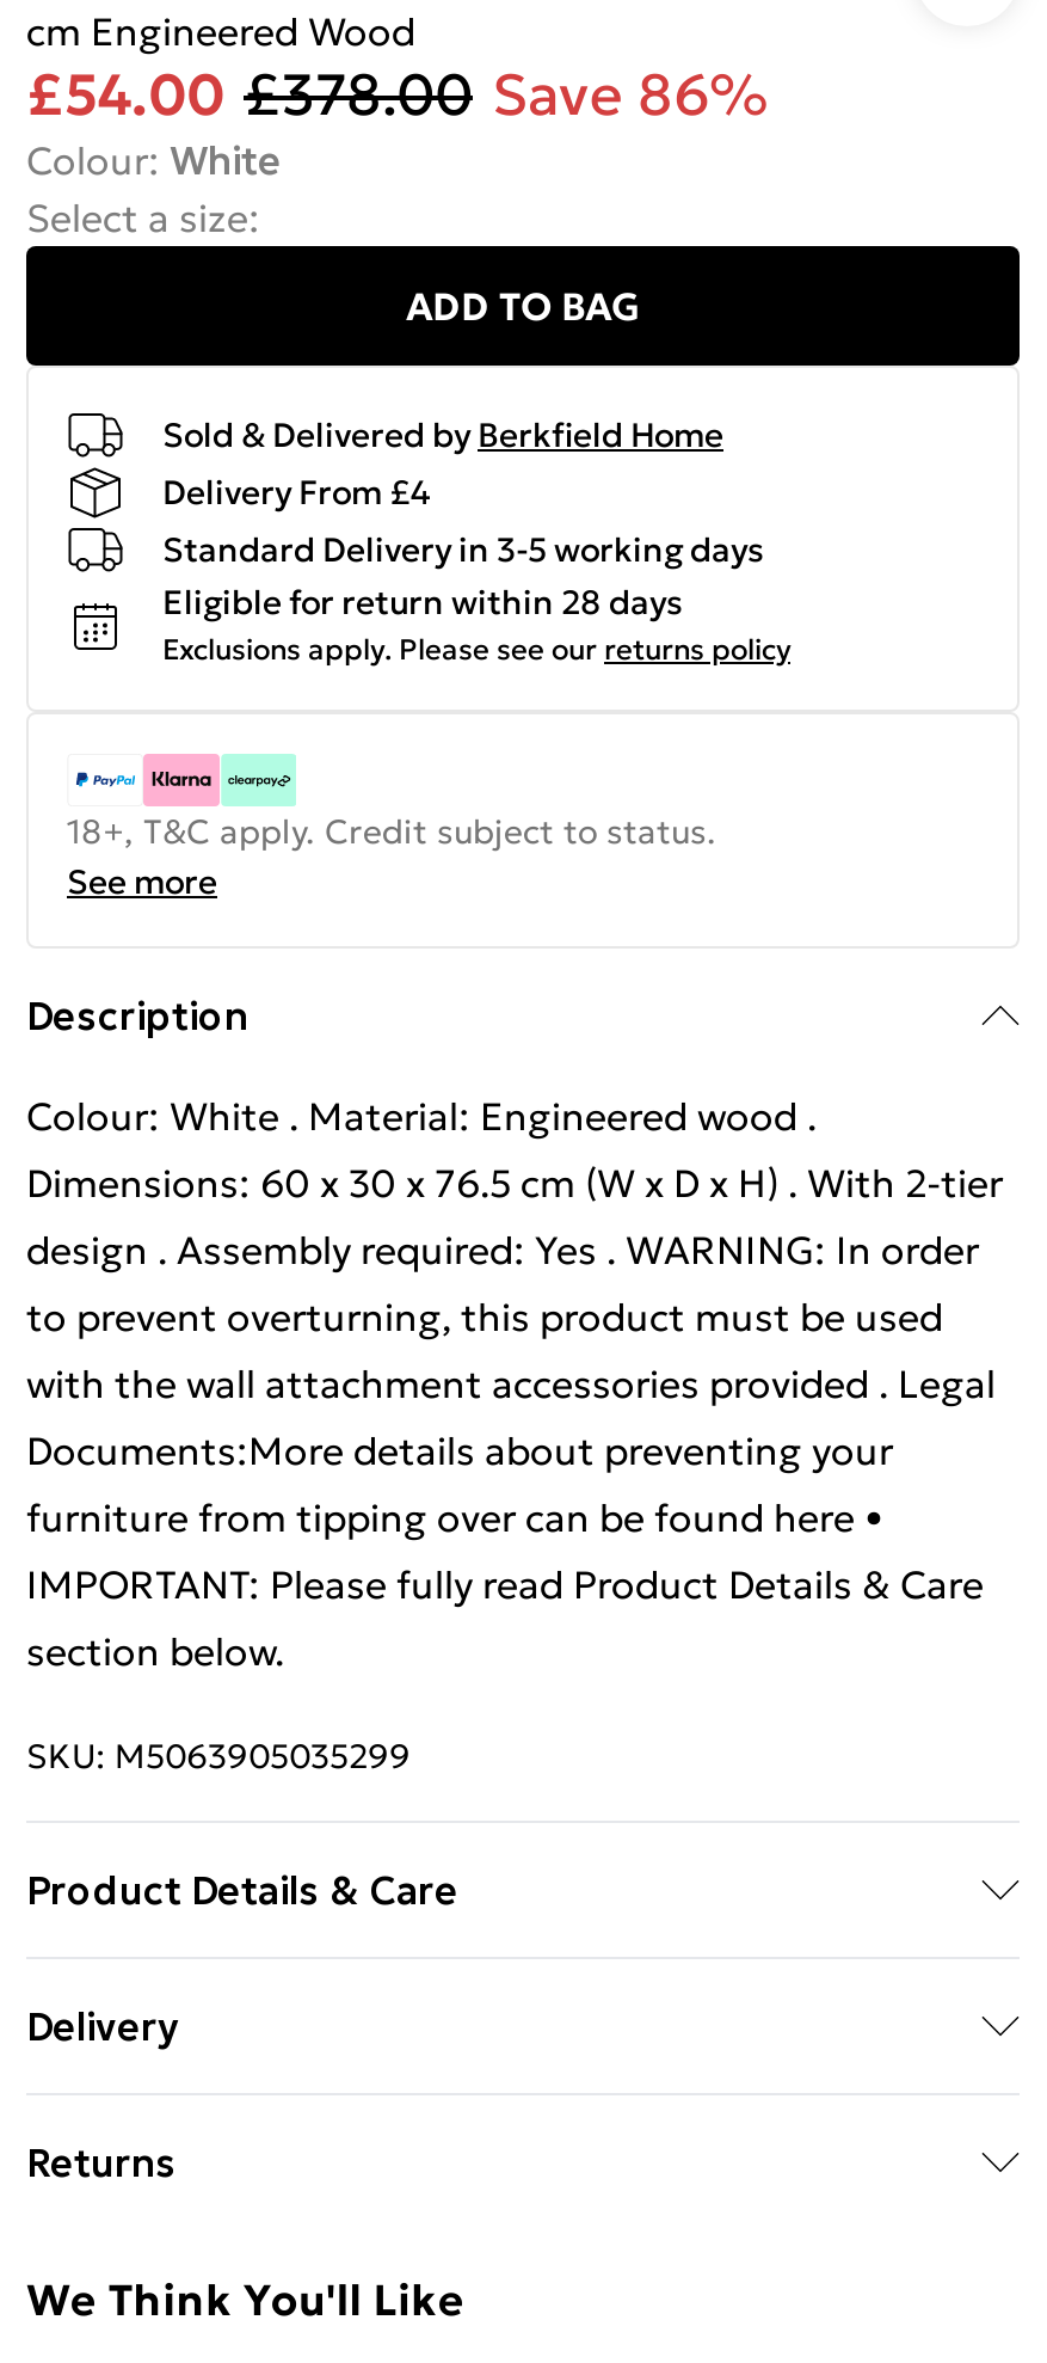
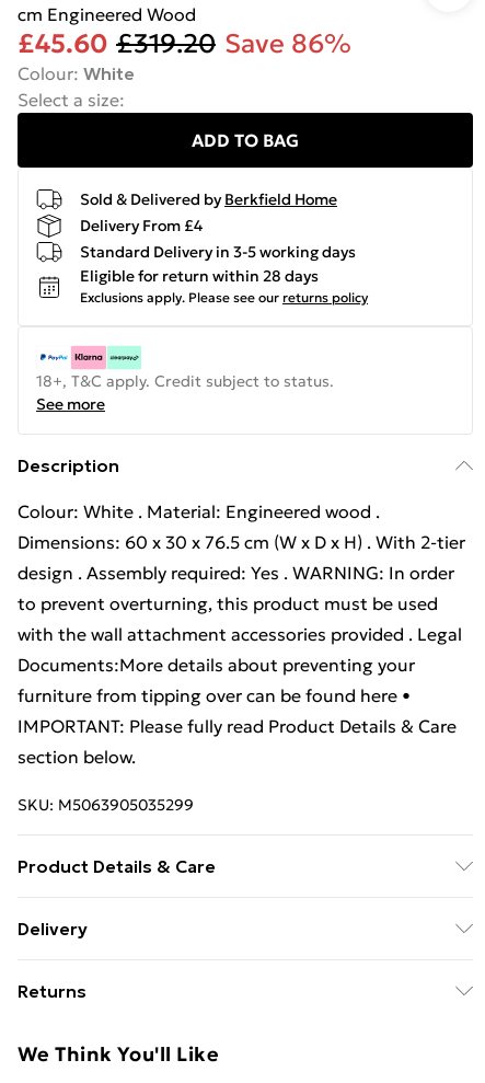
[26,60,769,131] £54.00 £378.00 Save 86% -> [18,27,351,60] £45.60 £319.20 Save 86%

